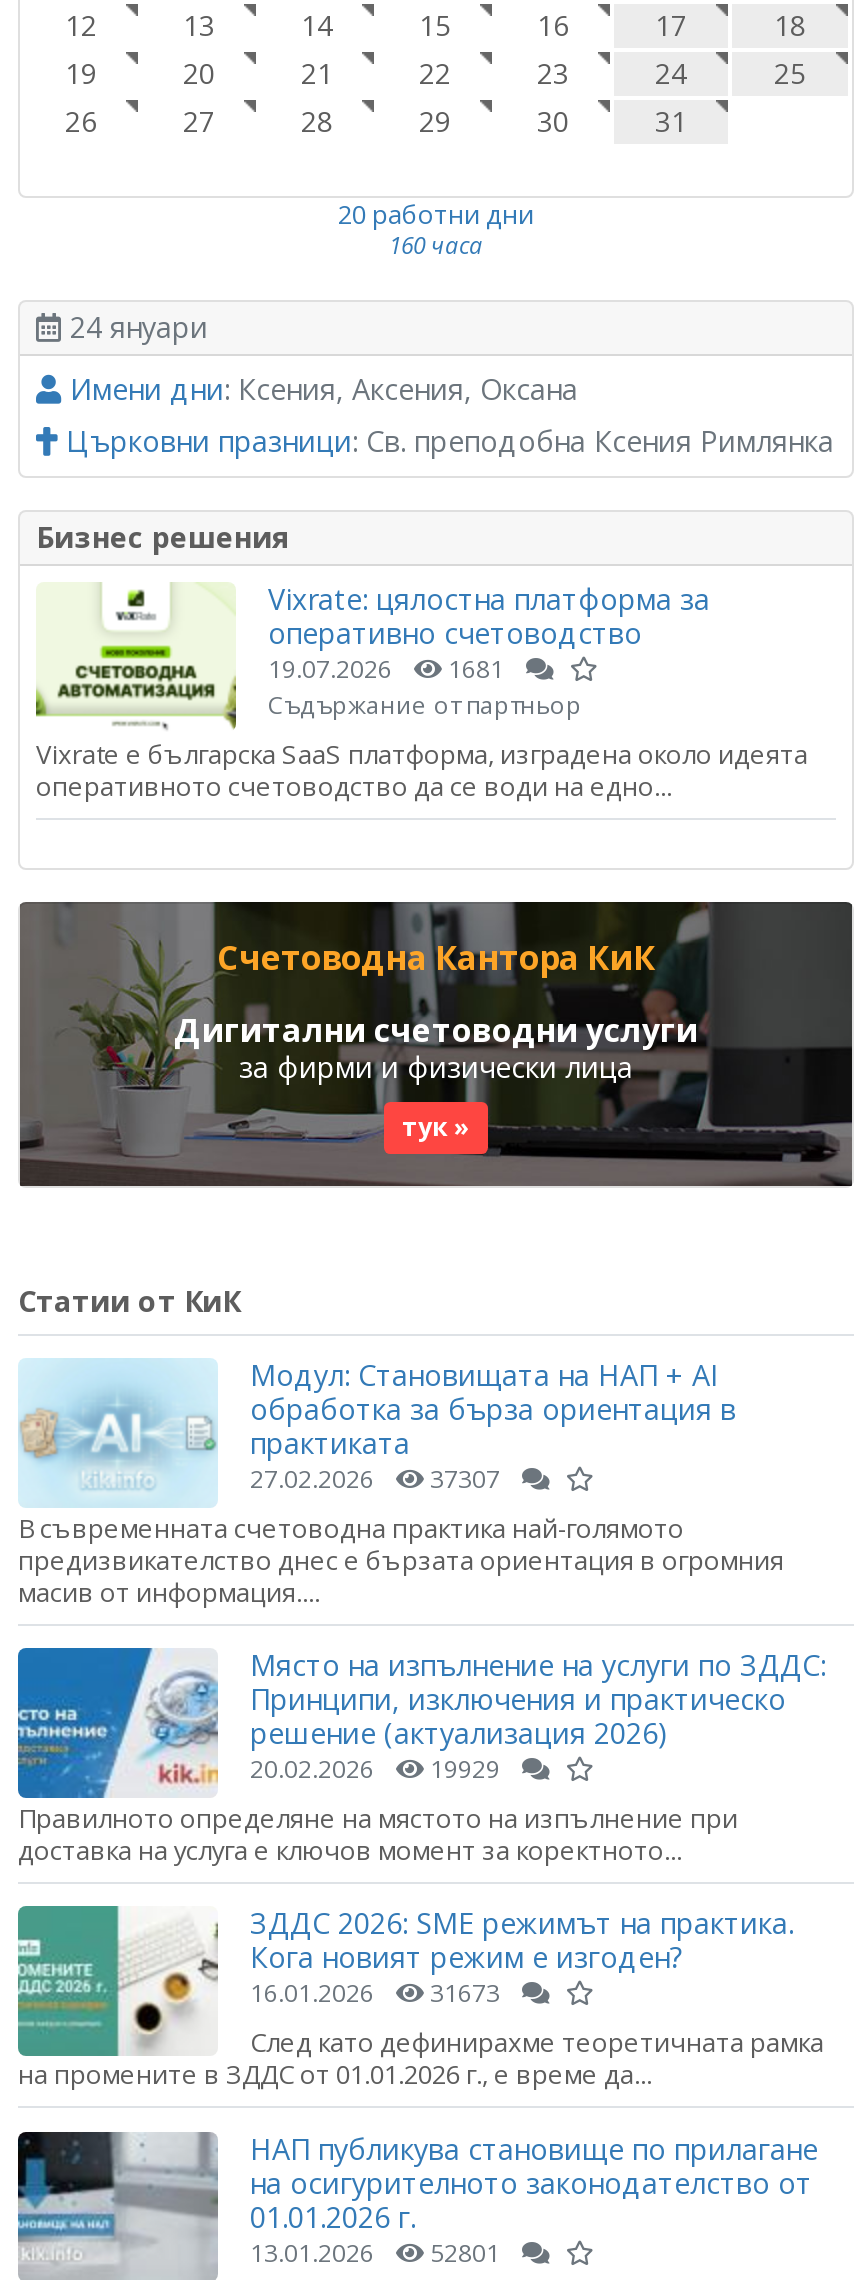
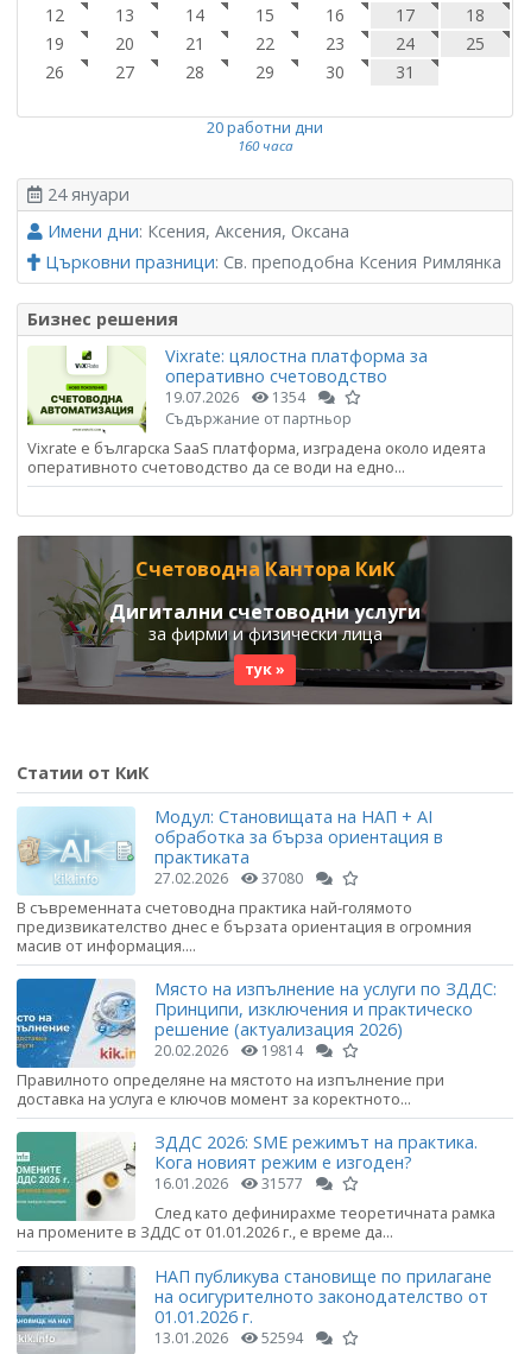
[268,652,504,686] 19.07.2026 1681 -> [165,387,305,407] 19.07.2026 1354
[250,1462,500,1496] 27.02.2026 37307 -> [154,868,303,889] 27.02.2026 37080
[250,1752,500,1786] 20.02.2026 19929 -> [154,1041,303,1061] 20.02.2026 19814
[250,1977,500,2011] 16.01.2026 31673 -> [154,1174,303,1194] 16.01.2026 31577
[250,2235,500,2269] 13.01.2026 52801 -> [154,1327,303,1348] 13.01.2026 52594

